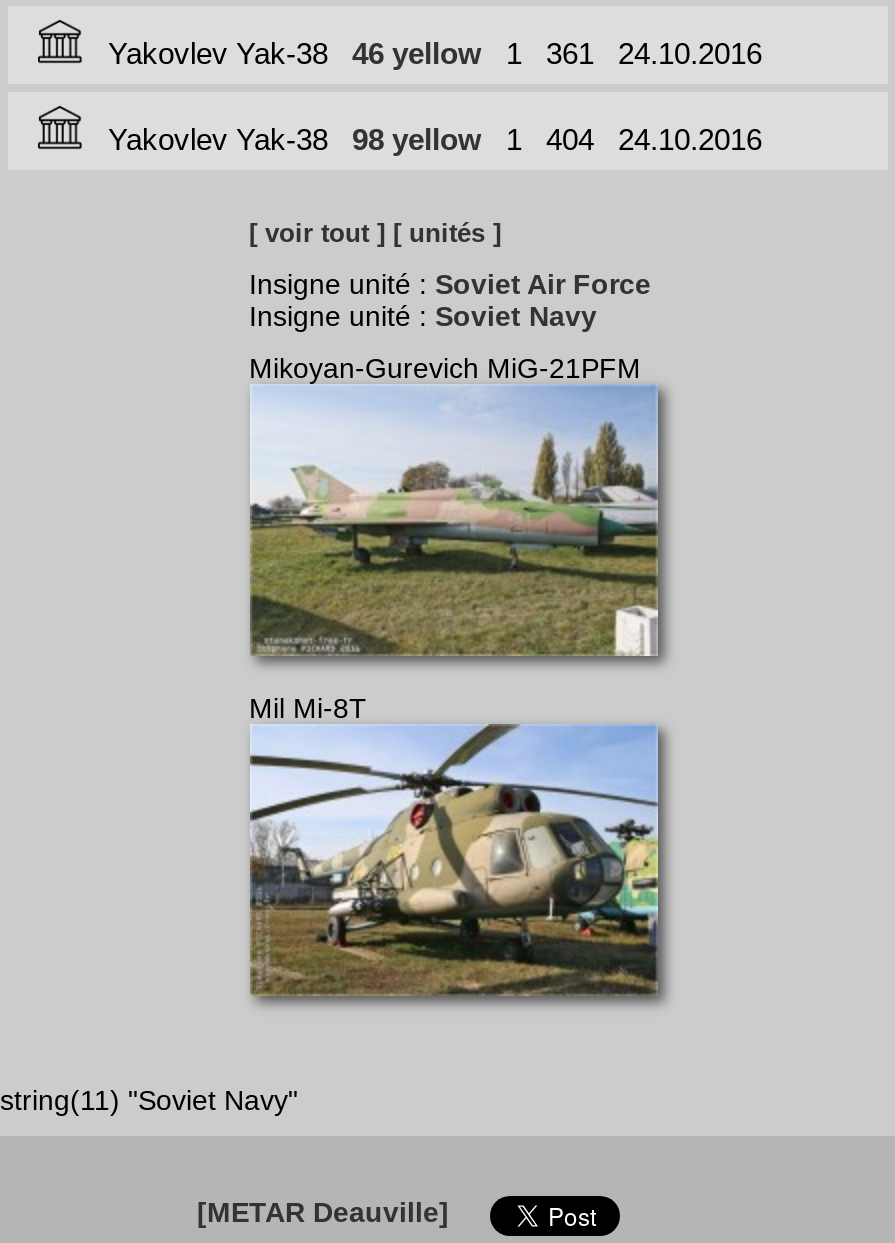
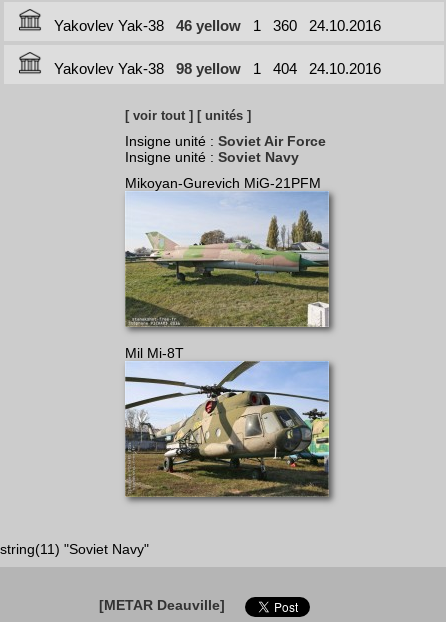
[108,36,762,70] Yakovlev Yak-38 46 yellow 1 361 24.10.2016 -> [54,17,381,34] Yakovlev Yak-38 46 yellow 1 360 24.10.2016

